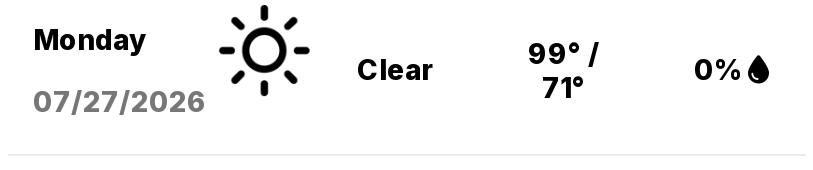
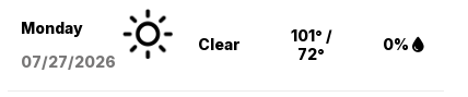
[528,37,600,71] 99° / -> [291,27,332,45] 101° /
[542,71,586,105] 71° -> [298,45,325,64] 72°

